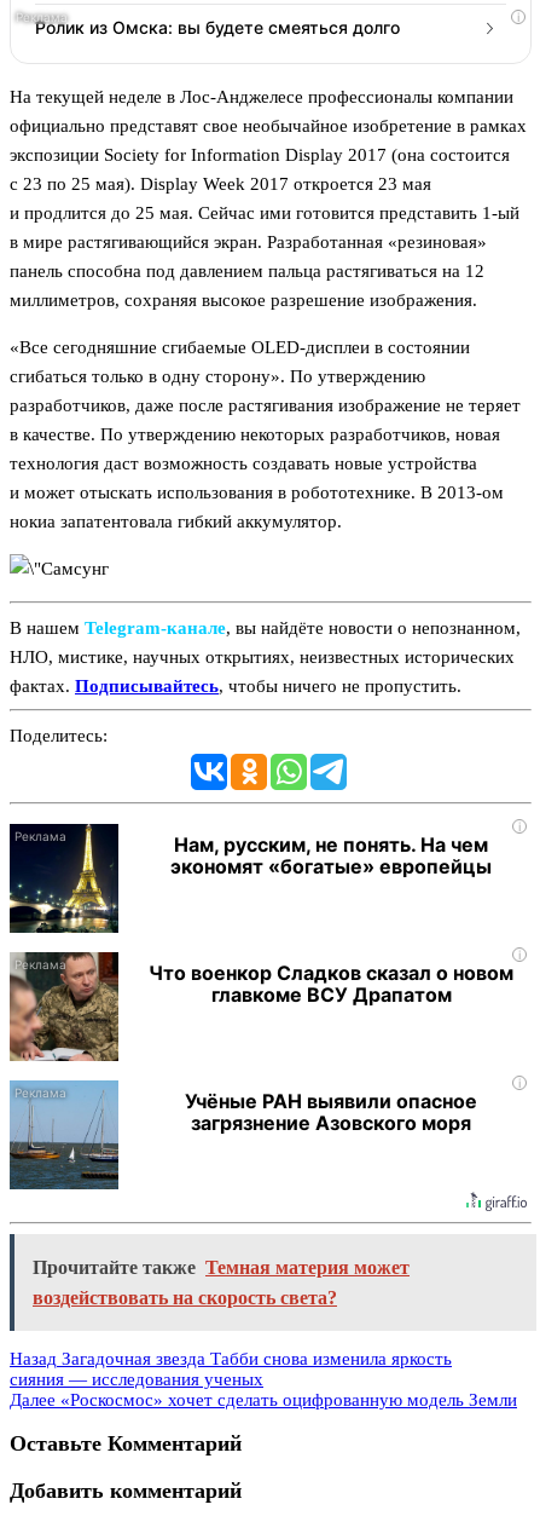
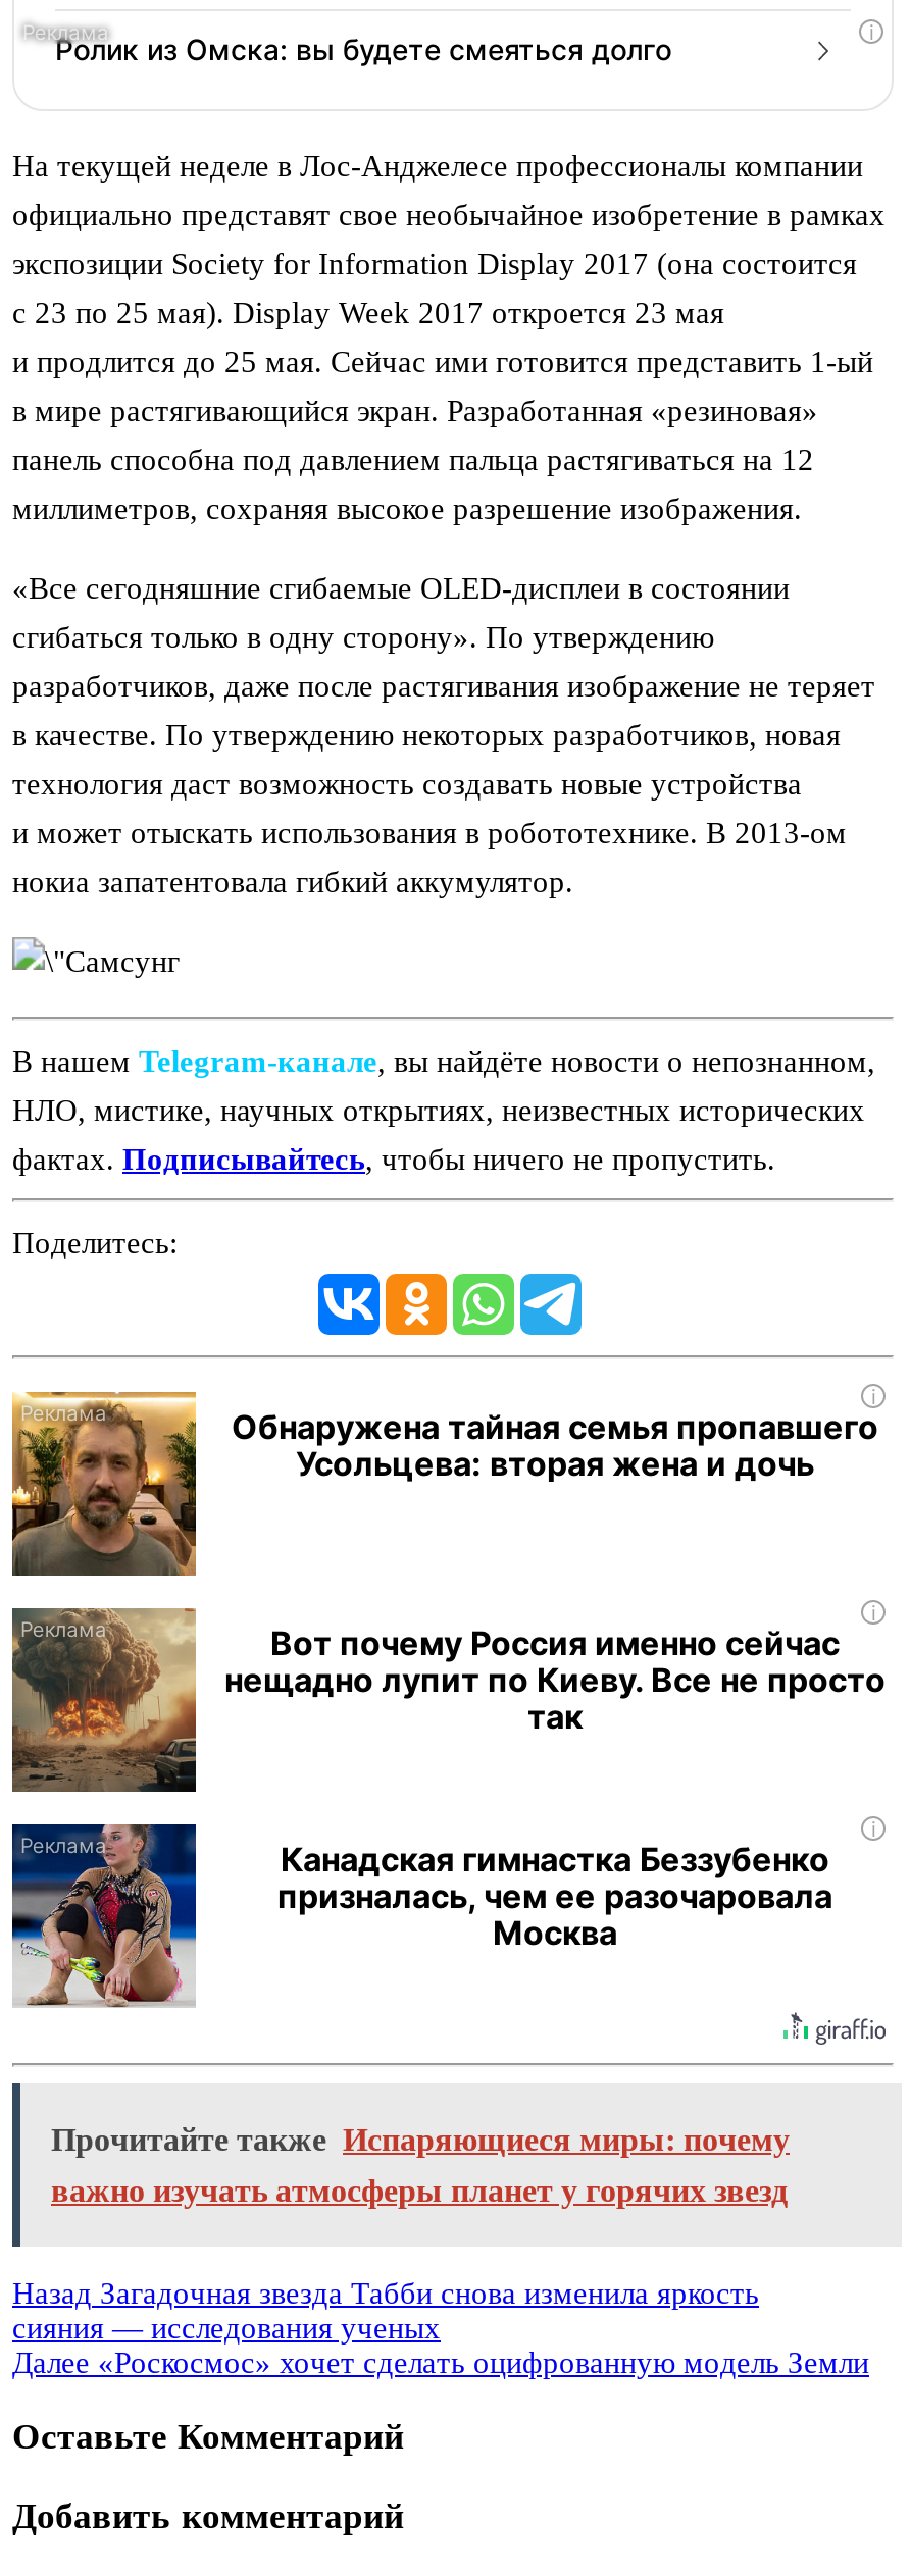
[8,823,120,934] [image] -> [10,1390,198,1578] [image]
[170,832,492,878] Нам, русским, не понять. На чем | экономят «богатые» европейцы -> [232,1406,878,1483] Обнаружена тайная семья пропавшего | Усольцева: вторая жена и дочь
[8,951,513,1062] [image] | Что военкор Сладков сказал о новом | главкоме ВСУ Драпатом -> [10,1606,886,1794] [image] | Вот почему Россия именно сейчас | нещадно лупит по Киеву. Все не просто | так
[8,1079,120,1191] [image] -> [10,1822,198,2010] [image]
[185,1089,477,1135] Учёные РАН выявили опасное | загрязнение Азовского моря -> [277,1838,832,1952] Канадская гимнастка Беззубенко | призналась, чем ее разочаровала | Москва
[33,1257,410,1277] Прочитайте также Темная материя может -> [51,2122,790,2156] Прочитайте также Испаряющиеся миры: почему
[33,1287,337,1308] воздействовать на скорость света? -> [51,2173,788,2207] важно изучать атмосферы планет у горячих звезд

